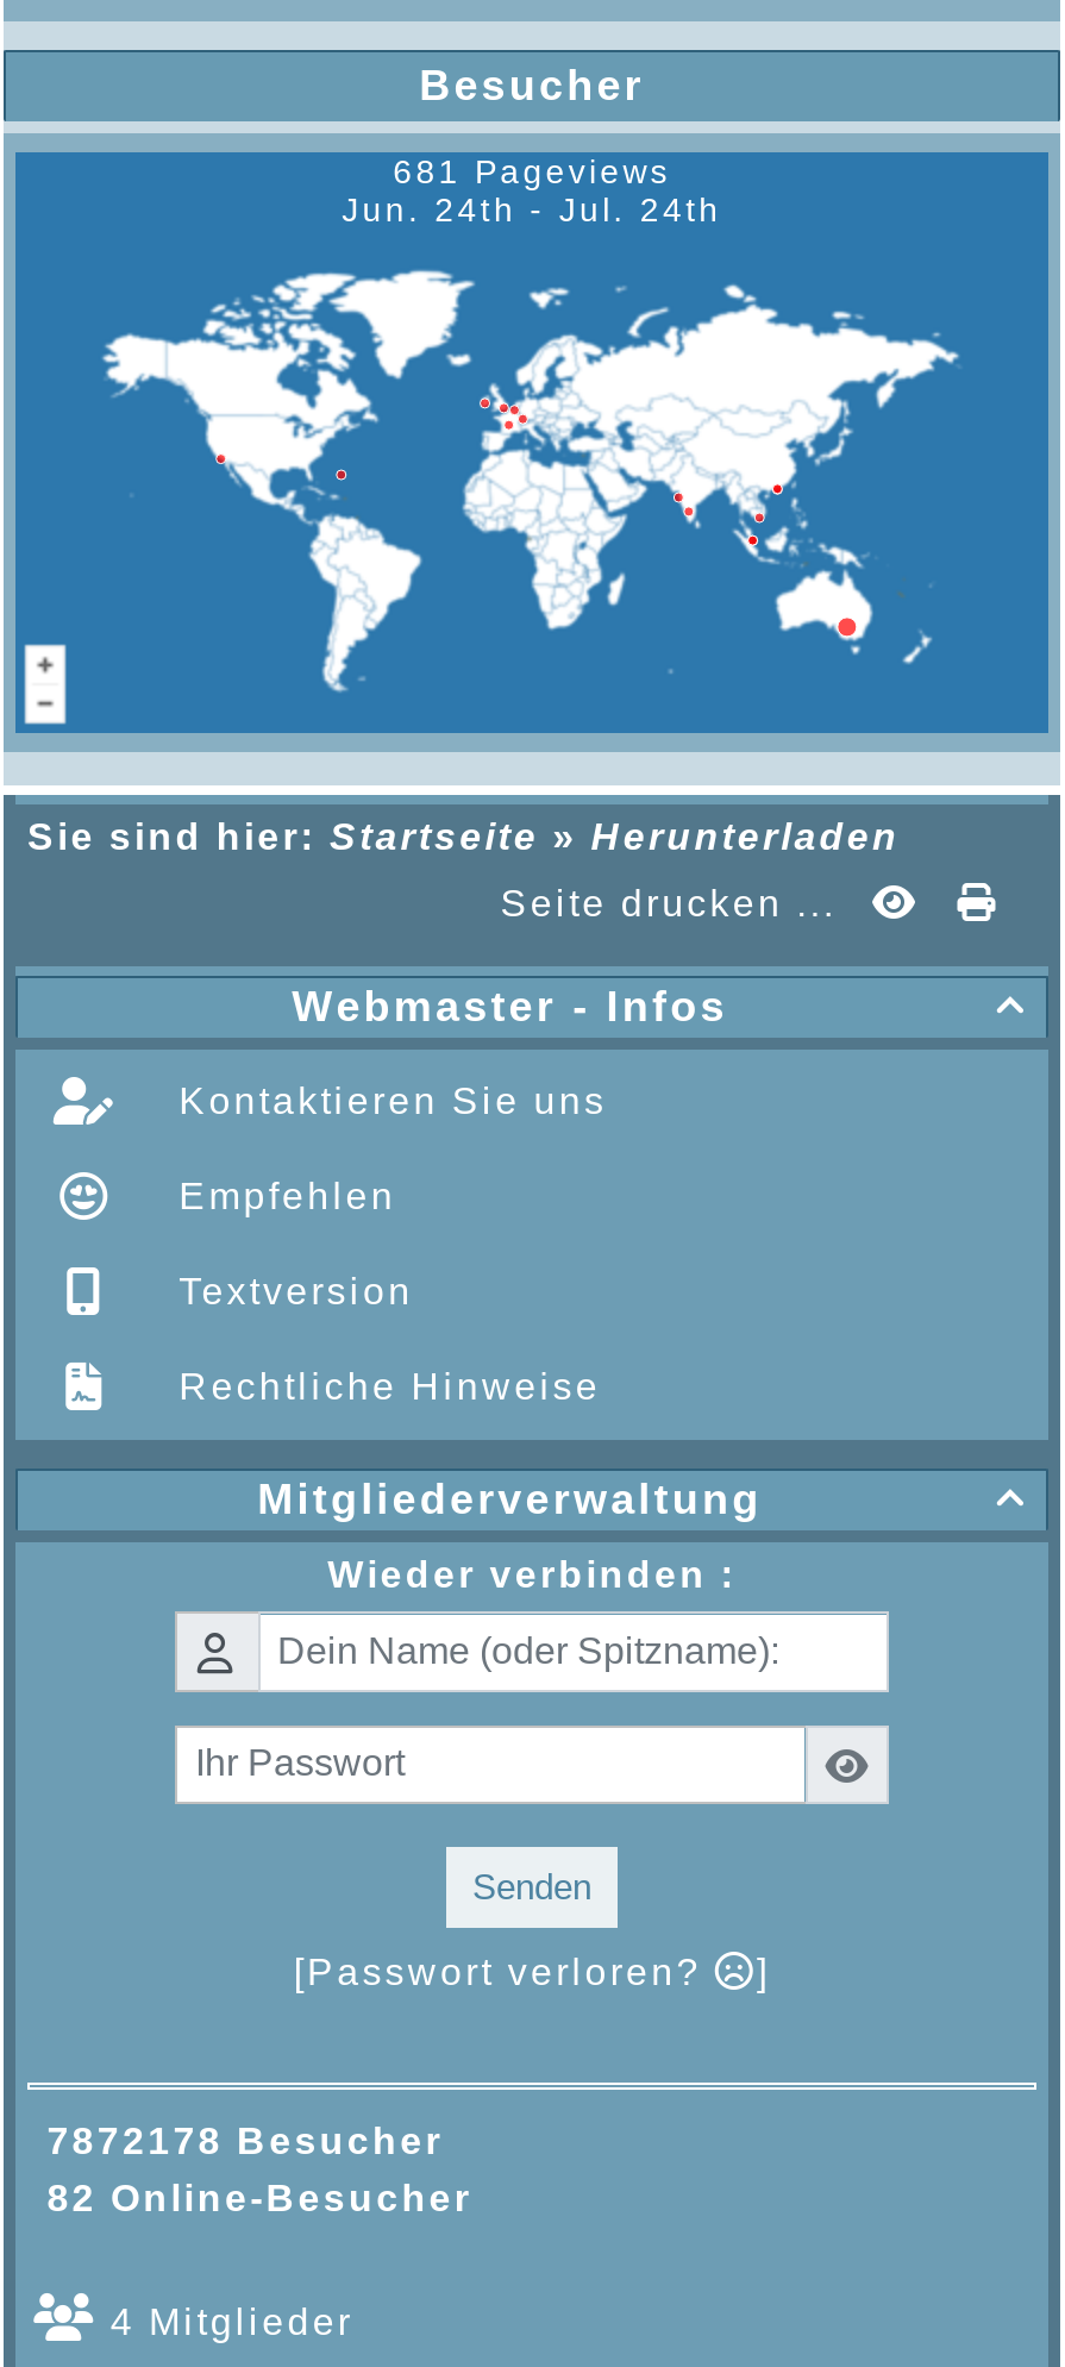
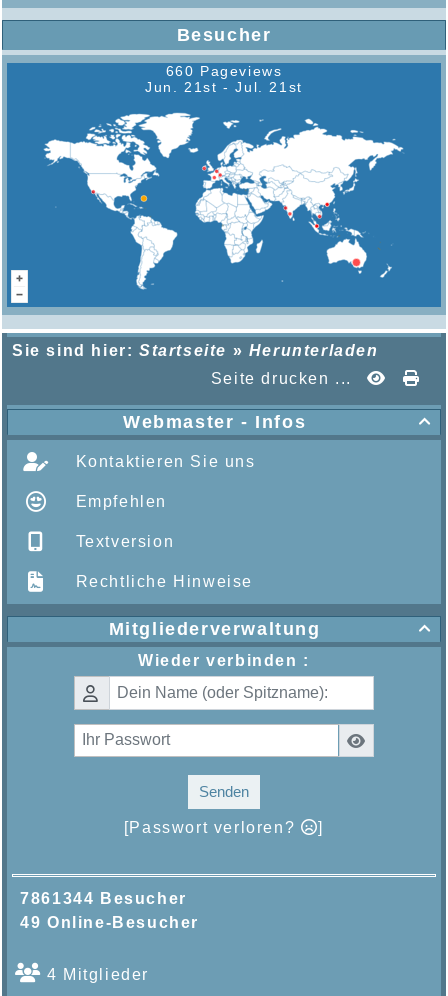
[393,151,671,189] 681 Pageviews -> [166,63,282,79] 660 Pageviews
[342,189,722,228] Jun. 24th - Jul. 24th -> [145,79,303,95] Jun. 21st - Jul. 21st
[20,2121,443,2161] 7872178 Besucher -> [9,890,187,907] 7861344 Besucher
[20,2178,472,2218] 82 Online-Besucher -> [9,914,199,931] 49 Online-Besucher

